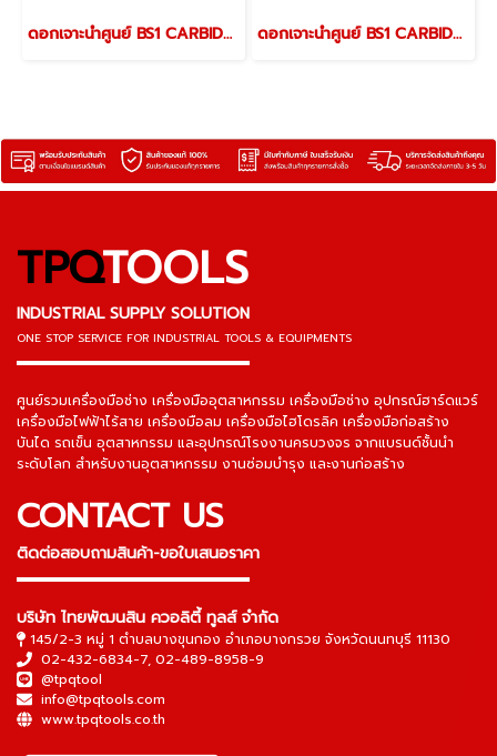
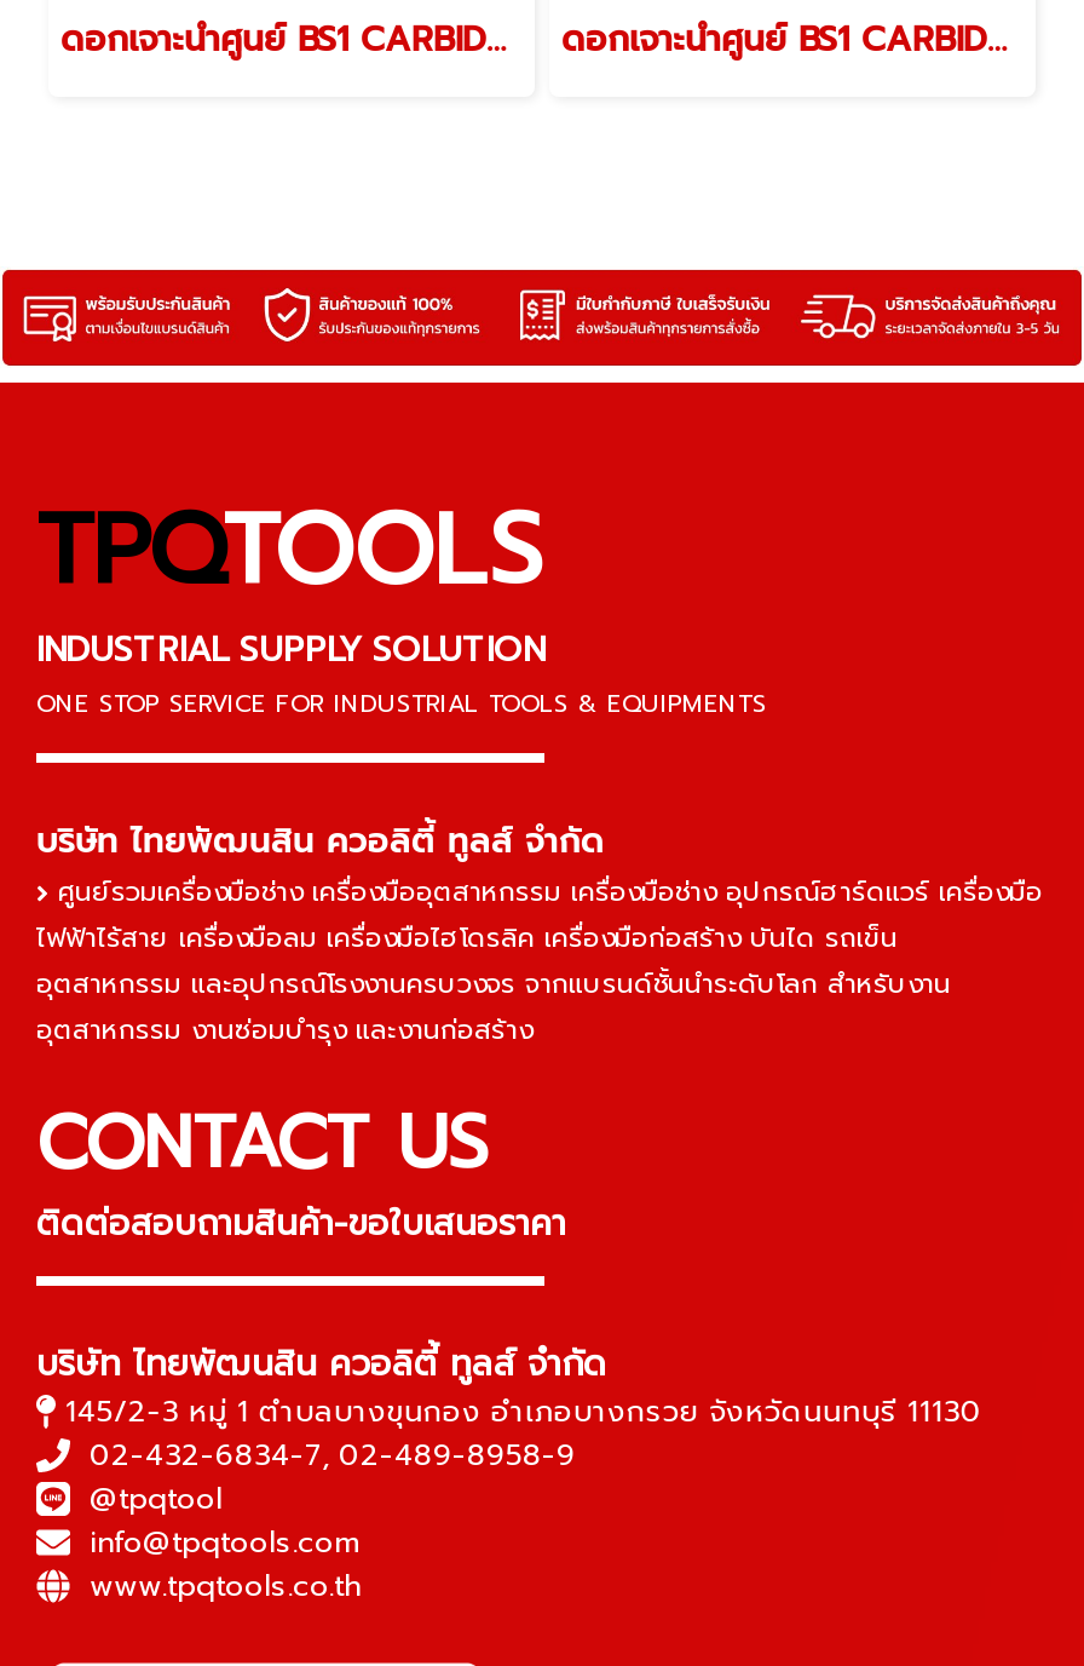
[17,390,478,473] ศูนย์รวมเครื่องมือช่าง เครื่องมืออุตสาหกรรม เครื่องมือช่าง อุปกรณ์ฮาร์ดแวร์ | เครื่องมือไฟฟ้าไร้สาย เครื่องมือลม เครื่องมือไฮโดรลิค เครื่องมือก่อสร้าง | บันได รถเข็น อุตสาหกรรม และอุปกรณ์โรงงานครบวงจร จากแบรนด์ชั้นนำ | ระดับโลก สำหรับงานอุตสาหกรรม งานซ่อมบำรุง และงานก่อสร้าง -> [36,815,1043,1050] บริษัท ไทยพัฒนสิน ควอลิตี้ ทูลส์ จำกัด | ศูนย์รวมเครื่องมือช่าง เครื่องมืออุตสาหกรรม เครื่องมือช่าง อุปกรณ์ฮาร์ดแวร์ เครื่องมือ | ไฟฟ้าไร้สาย เครื่องมือลม เครื่องมือไฮโดรลิค เครื่องมือก่อสร้าง บันได รถเข็น | อุตสาหกรรม และอุปกรณ์โรงงานครบวงจร จากแบรนด์ชั้นนำระดับโลก สำหรับงาน | อุตสาหกรรม งานซ่อมบำรุง และงานก่อสร้าง

